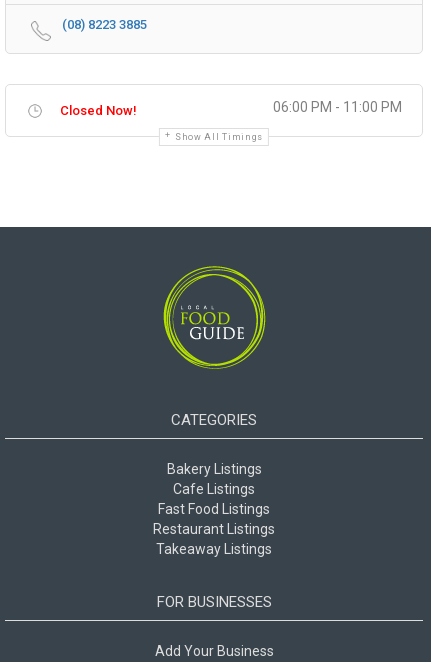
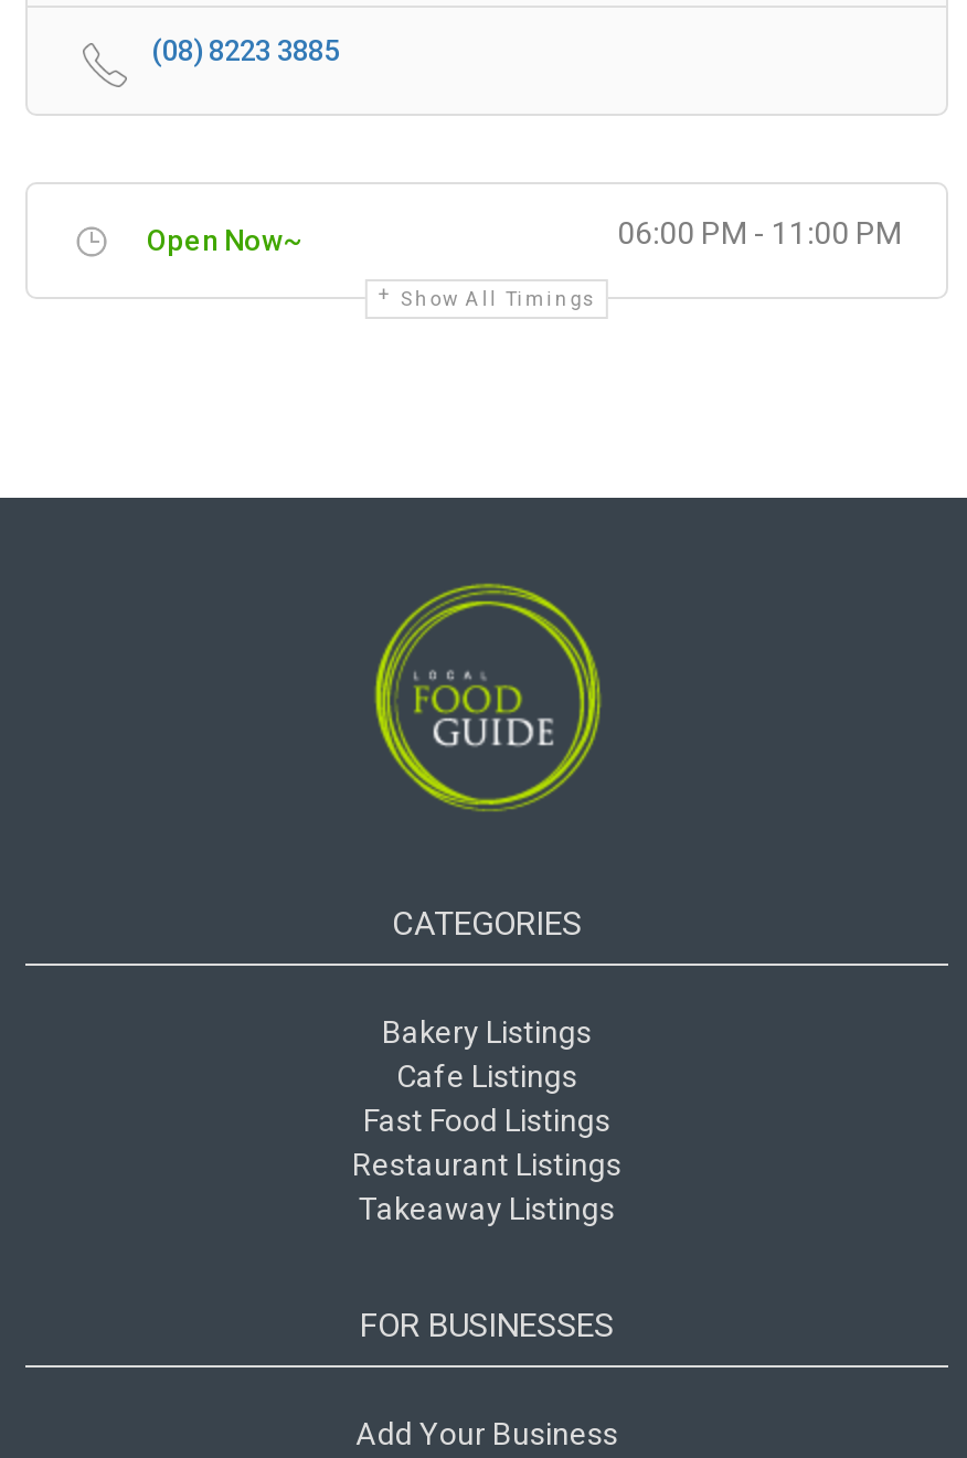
[60,103,137,118] Closed Now! -> [147,224,304,257] Open Now~

